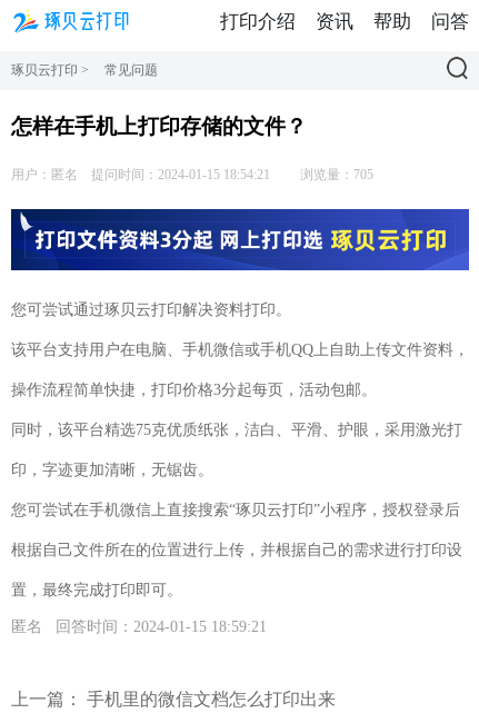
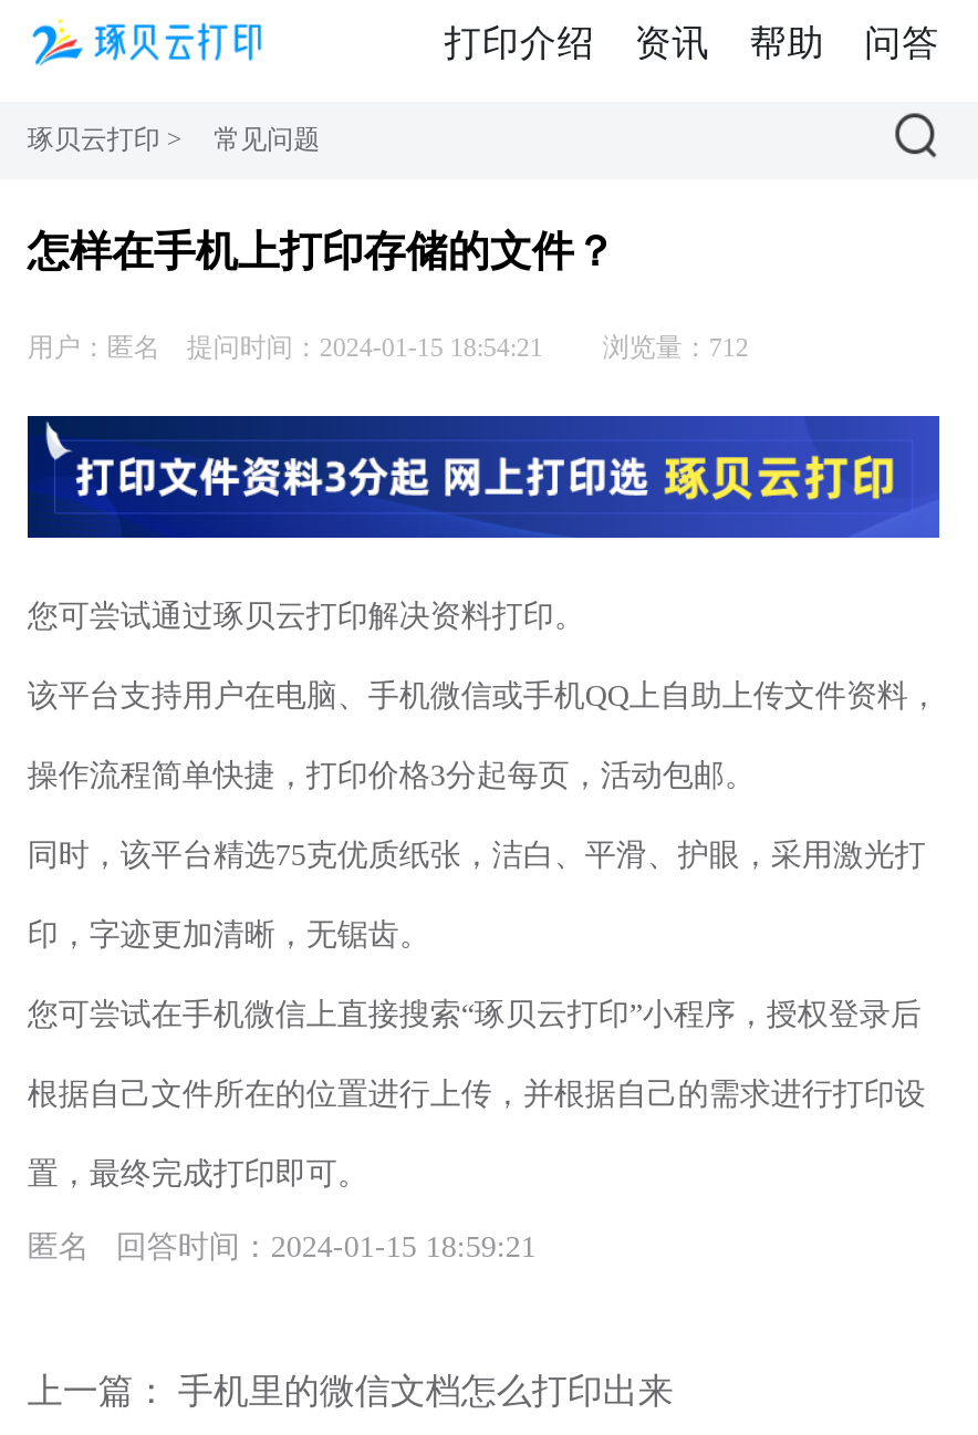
[11,167,373,183] 用户：匿名 提问时间：2024-01-15 18:54:21 浏览量：705 -> [27,333,749,364] 用户：匿名 提问时间：2024-01-15 18:54:21 浏览量：712

